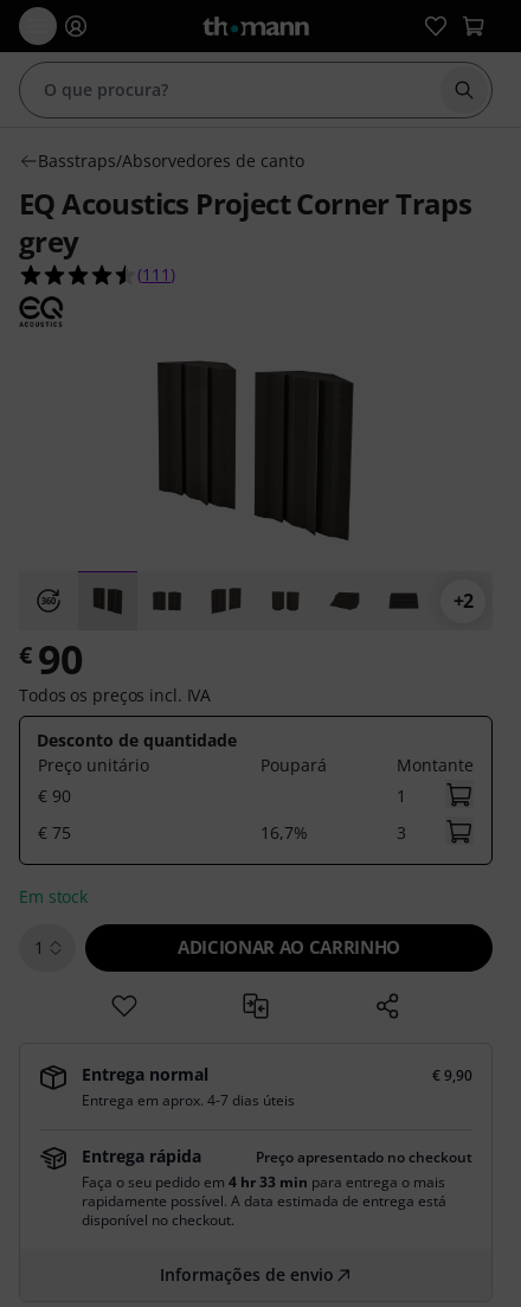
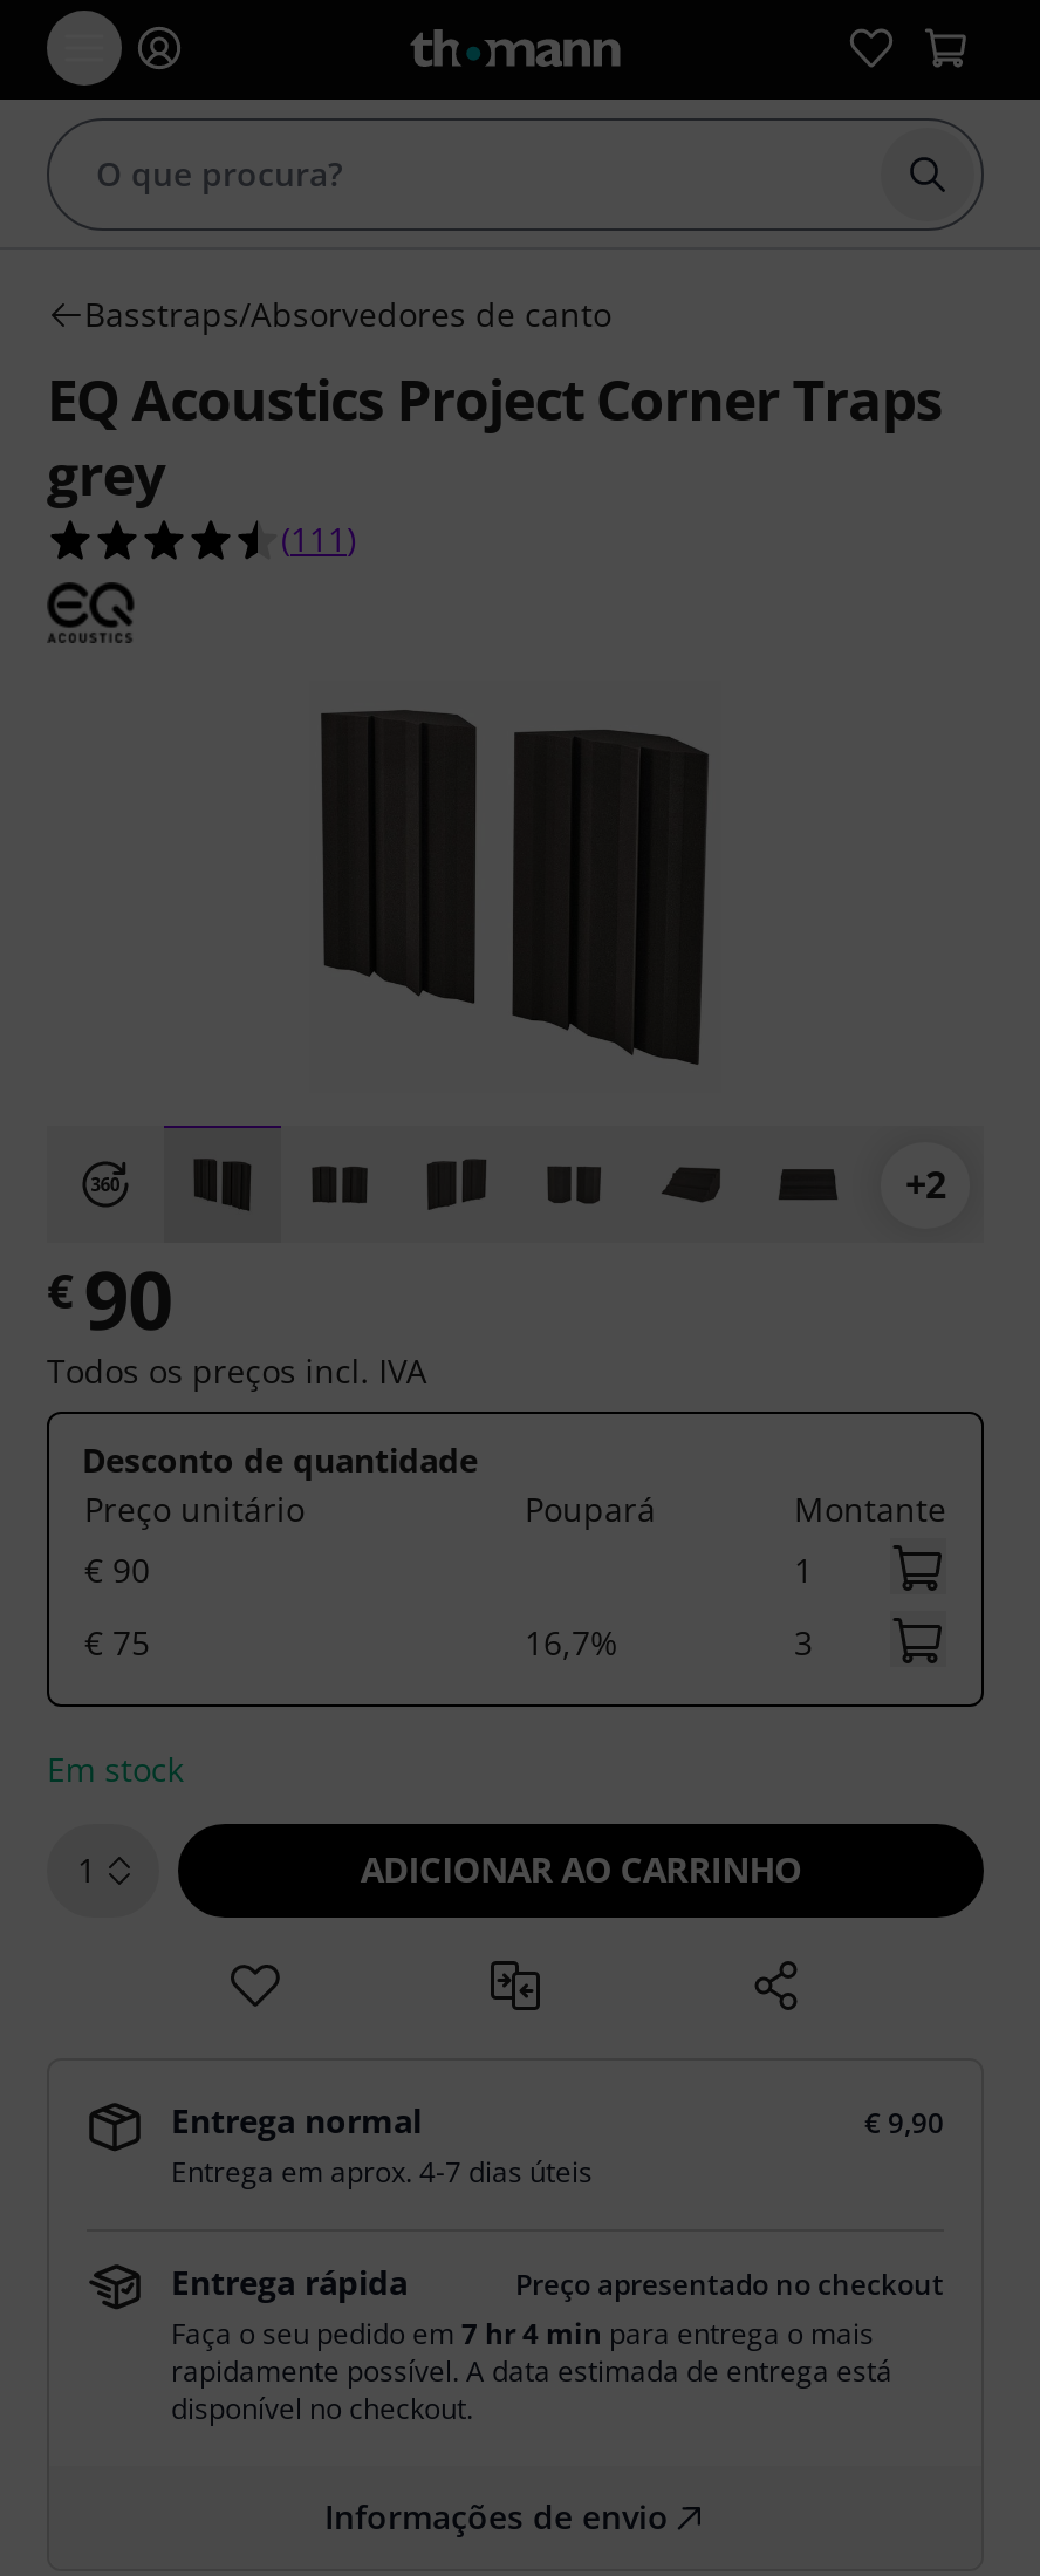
[82,1172,445,1192] Faça o seu pedido em 4 hr 33 min para entrega o mais -> [171,2314,874,2353] Faça o seu pedido em 7 hr 4 min para entrega o mais

